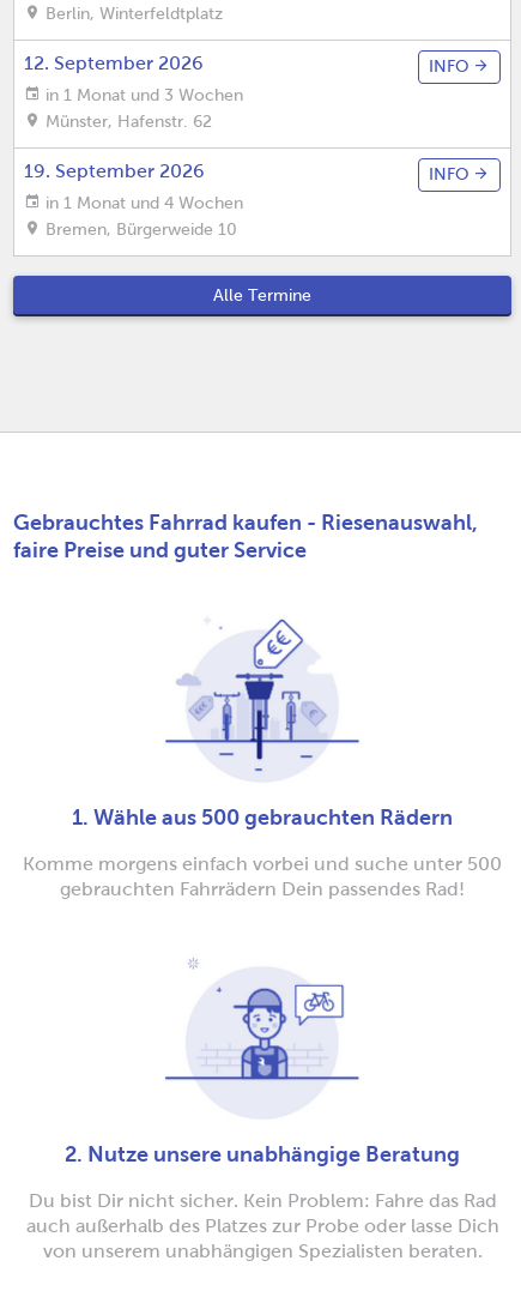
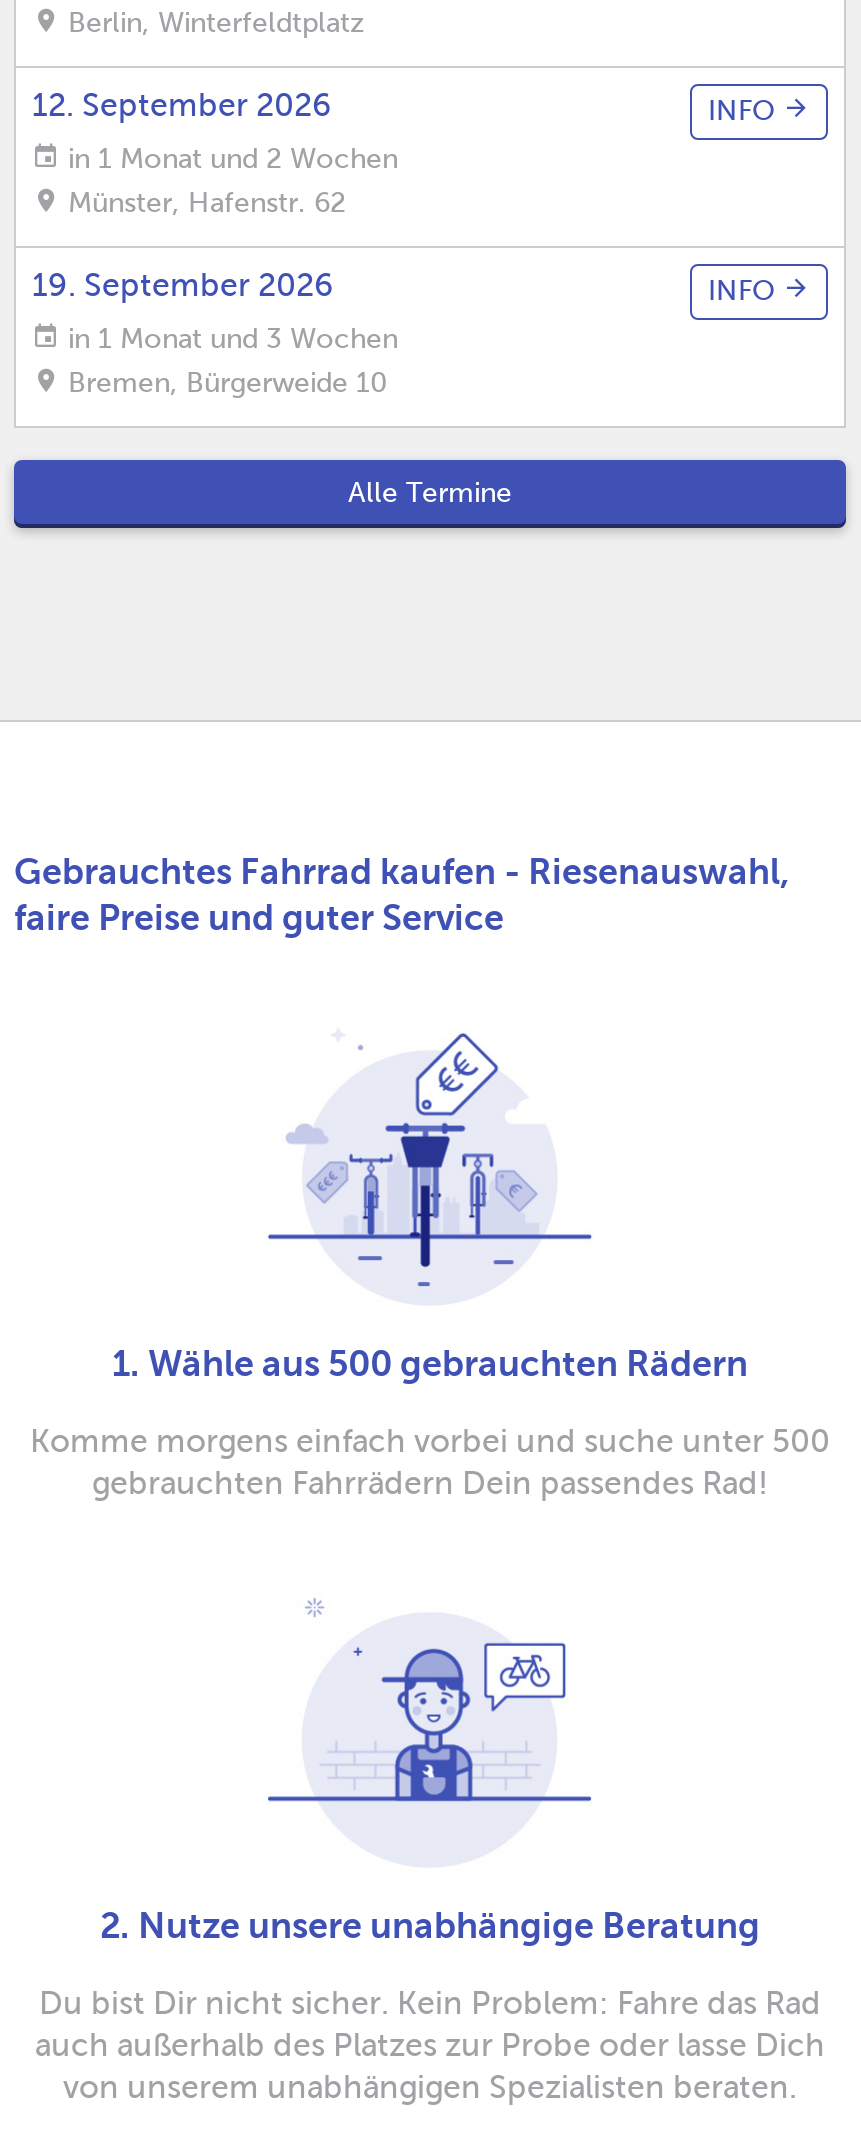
none -> [60,144,398,174] in 1 Monat und 2 Wochen
moved [41,86,243,104] -> [60,324,398,354]: in 1 Monat und 3 Wochen
[41,194,243,212] in 1 Monat und 4 Wochen -> none

